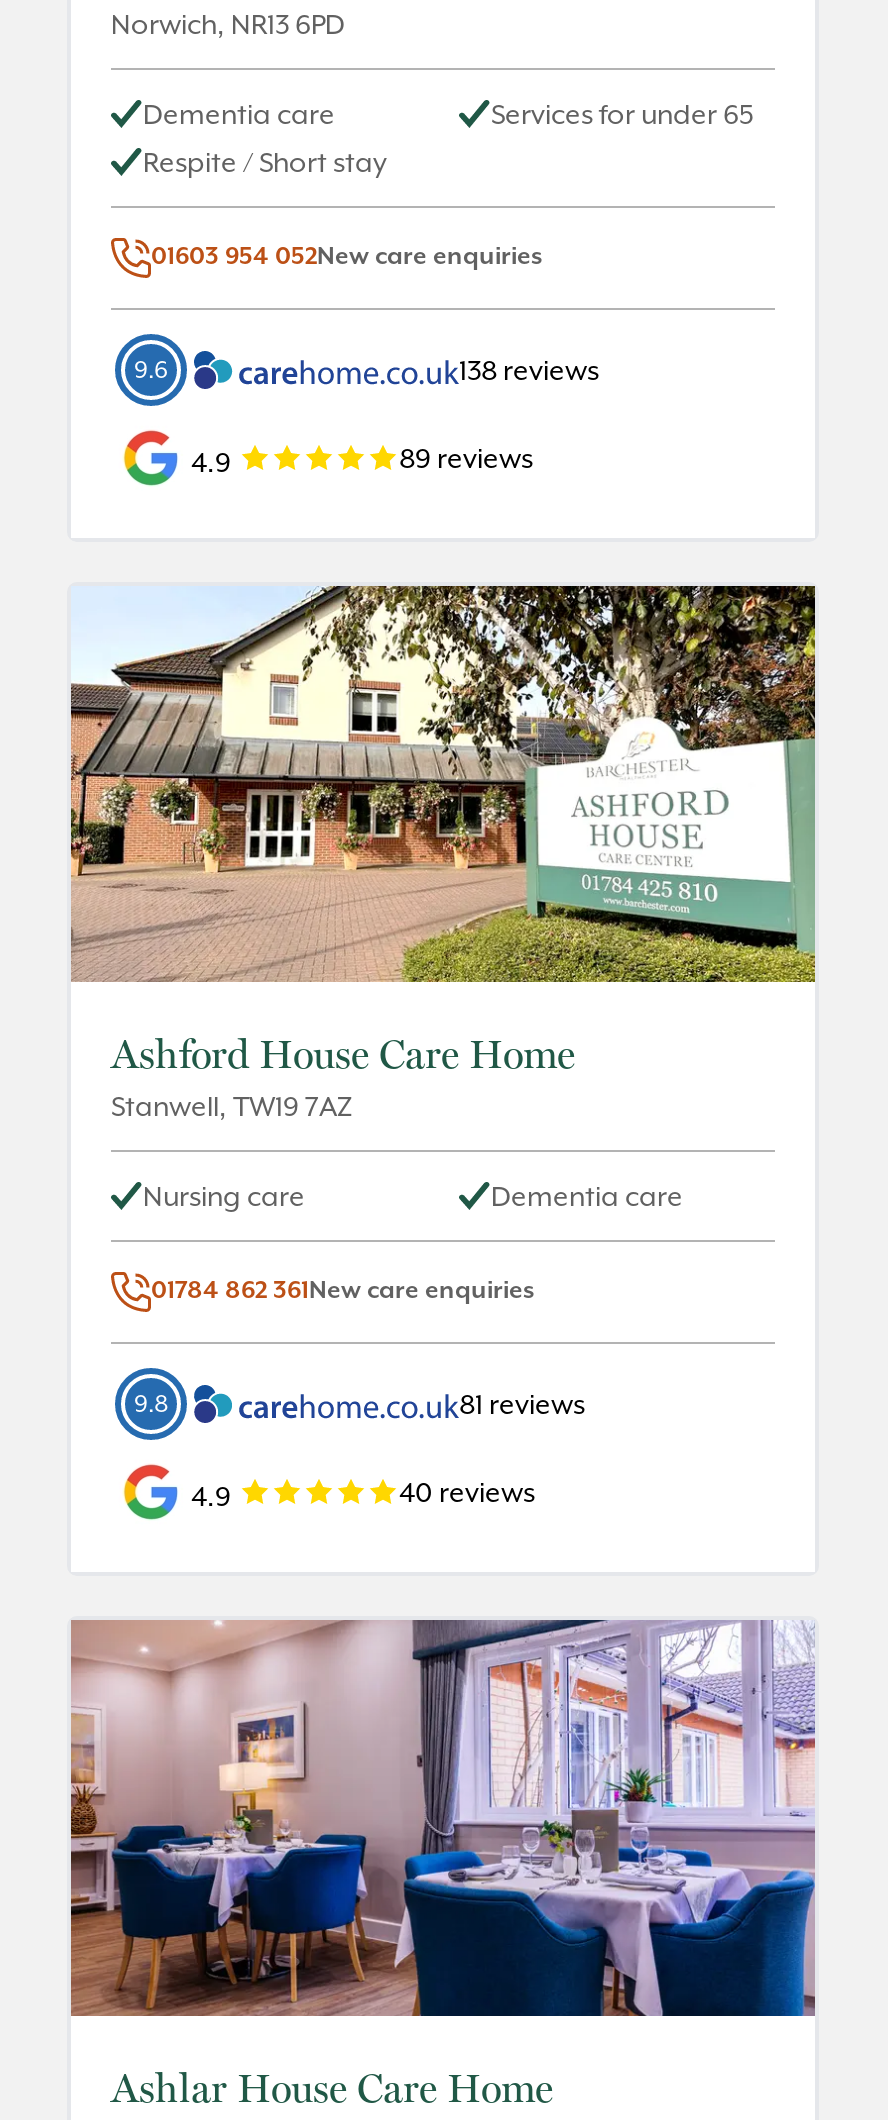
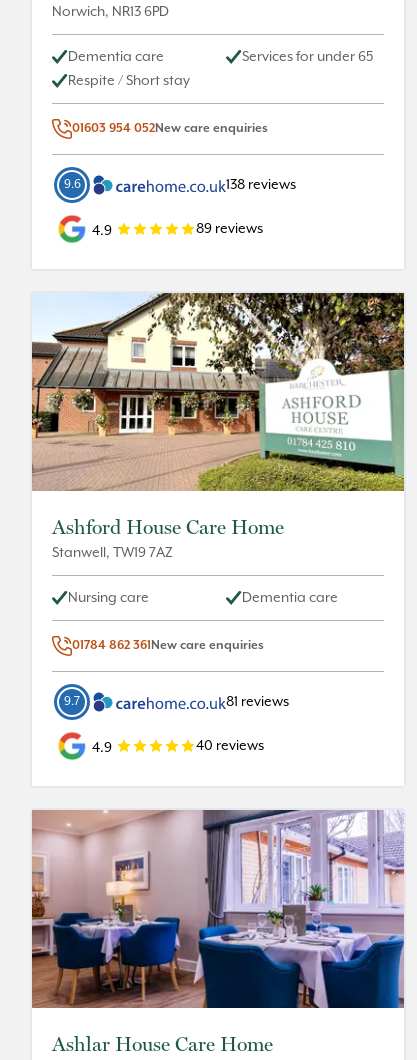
[134,1390,168,1418] 9.8 -> [64,694,80,709] 9.7

